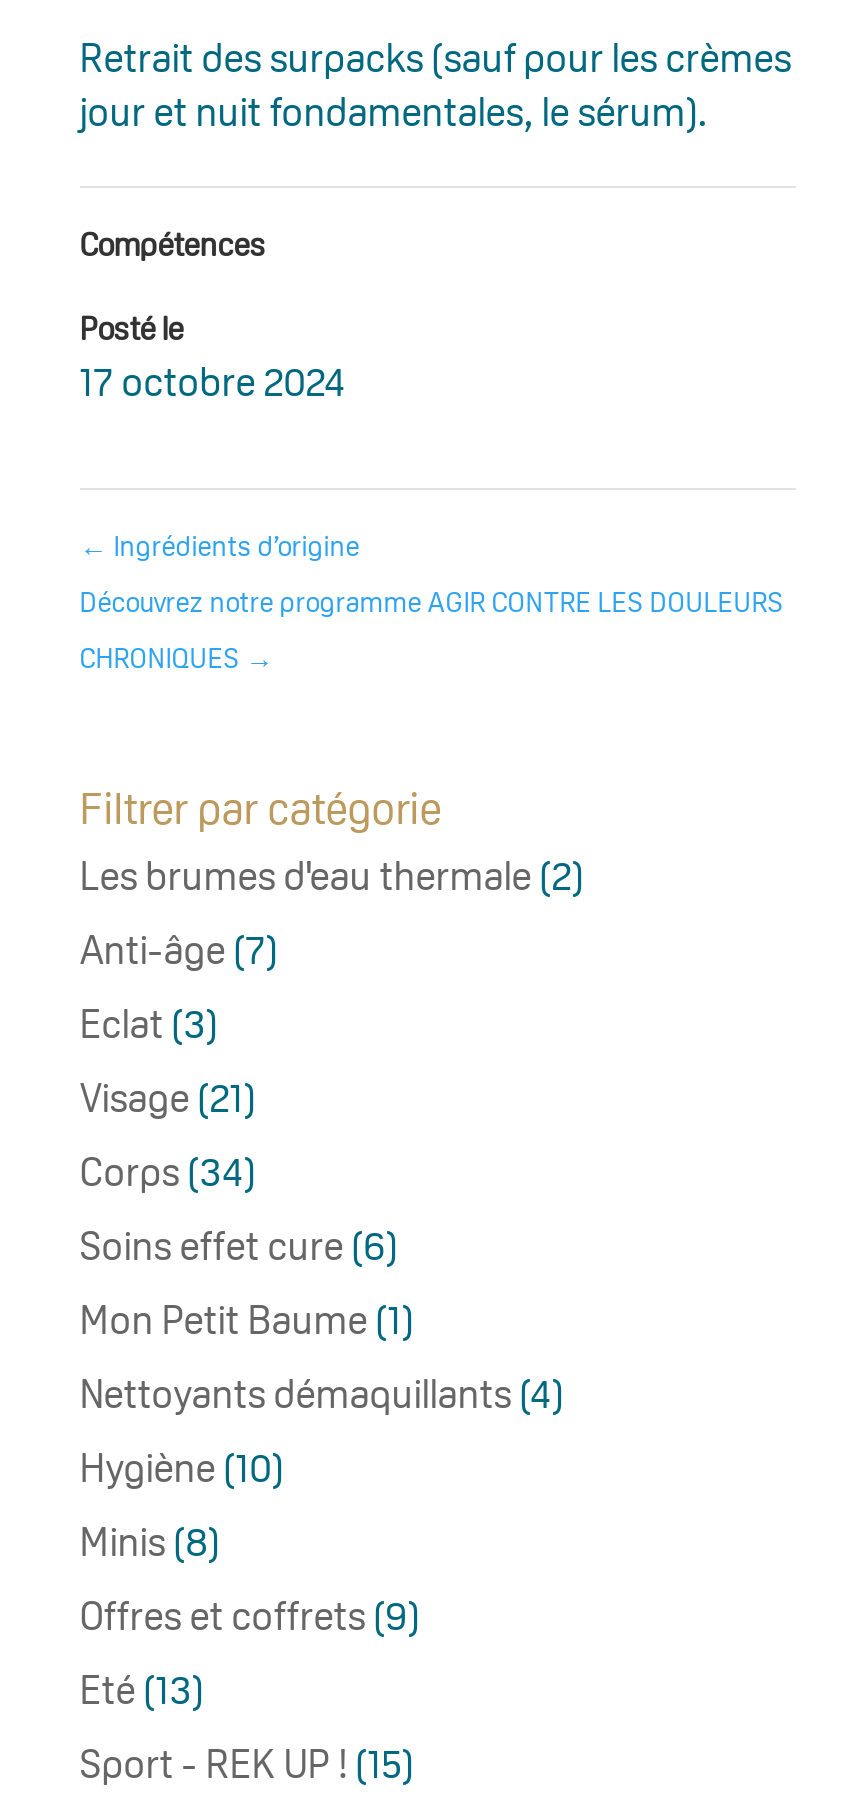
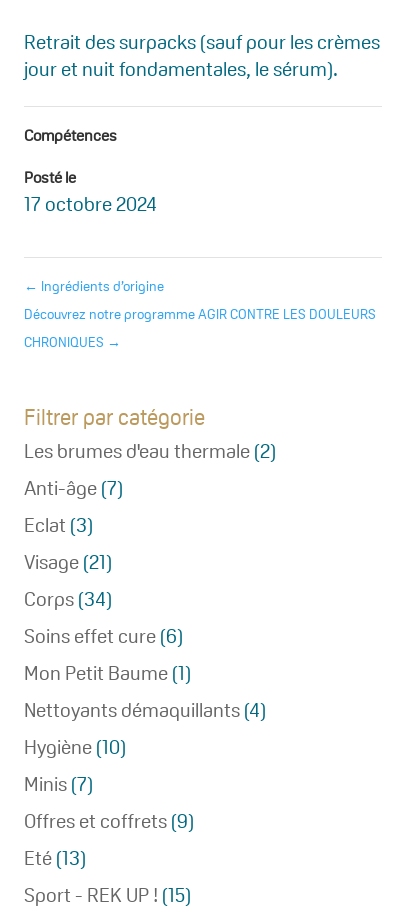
[80,1516,220,1568] Minis (8) -> [24,771,93,797] Minis (7)

